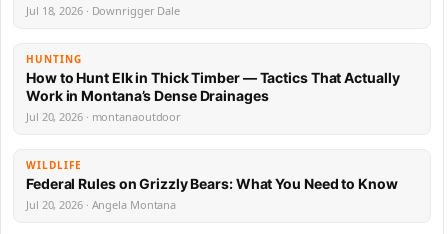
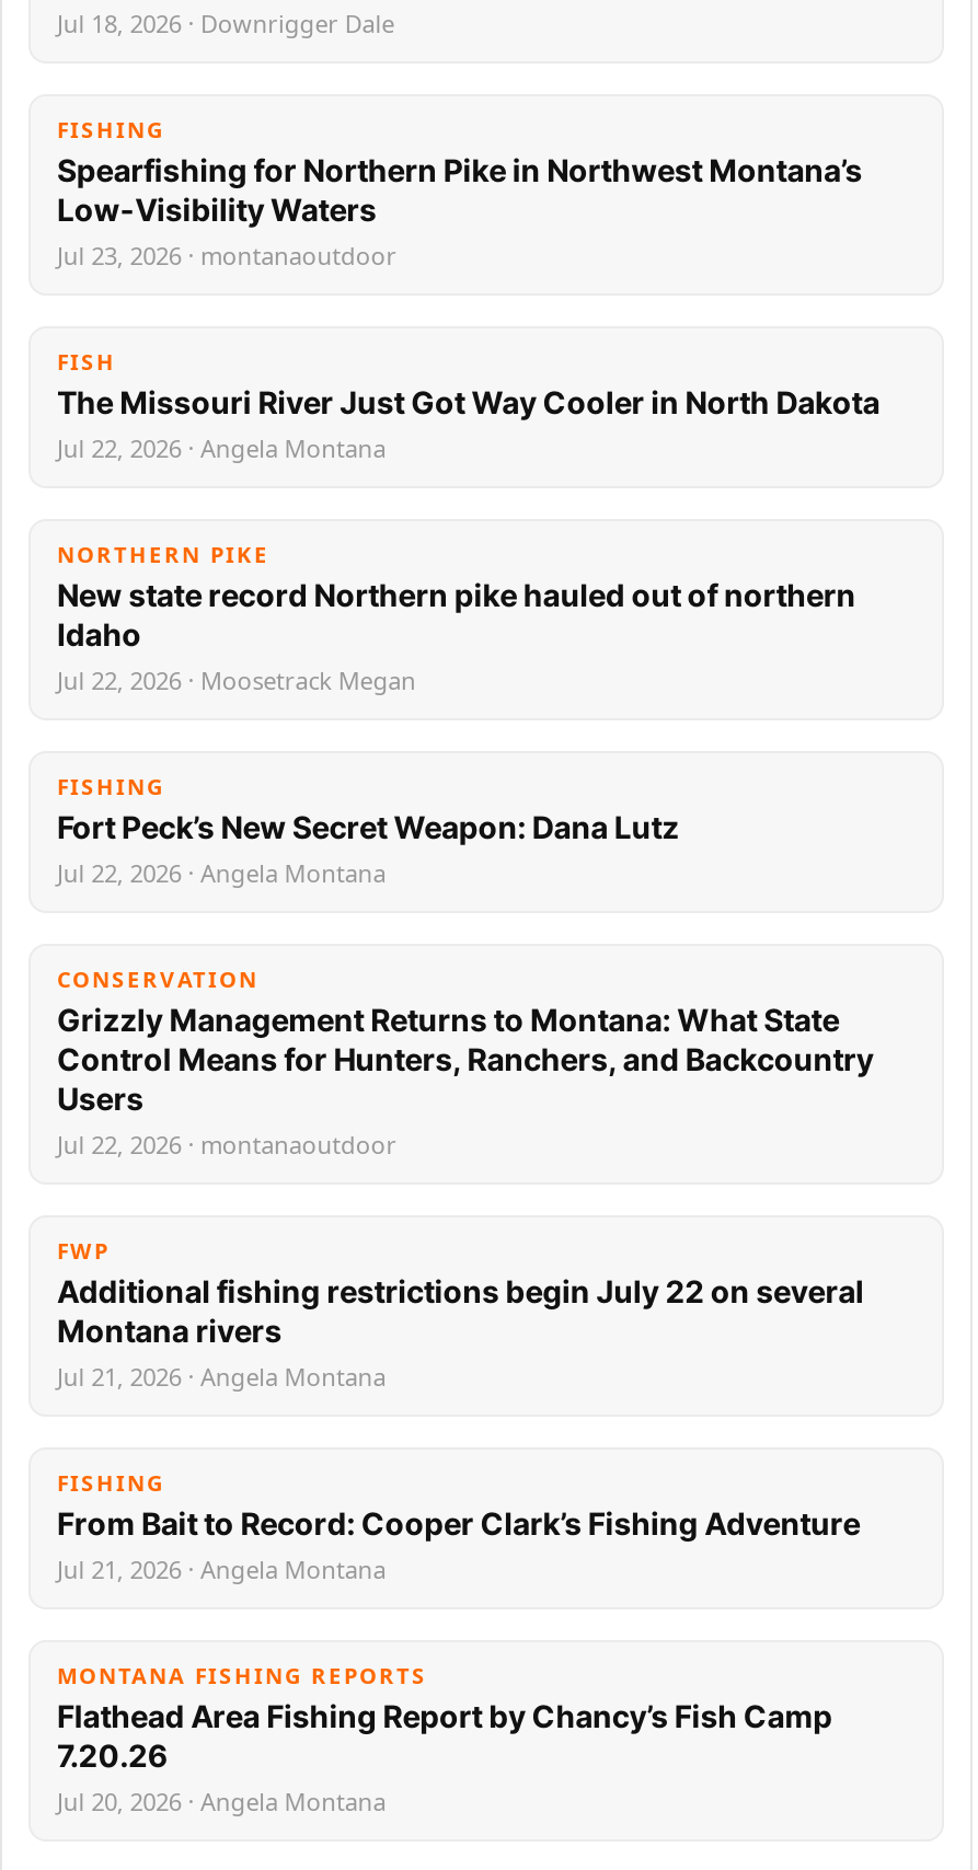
[26,52,399,192] HUNTING | How to Hunt Elk in Thick Timber — Tactics That Actually | Work in Montana’s Dense Drainages | Jul 20, 2026 · montanaoutdoor | WILDLIFE | Federal Rules on Grizzly Bears: What You Need to Know -> [57,114,880,1773] FISHING | Spearfishing for Northern Pike in Northwest Montana’s | Low-Visibility Waters | Jul 23, 2026 · montanaoutdoor | FISH | The Missouri River Just Got Way Cooler in North Dakota | Jul 22, 2026 · Angela Montana | NORTHERN PIKE | New state record Northern pike hauled out of northern | Idaho | Jul 22, 2026 · Moosetrack Megan | FISHING | Fort Peck’s New Secret Weapon: Dana Lutz | Jul 22, 2026 · Angela Montana | CONSERVATION | Grizzly Management Returns to Montana: What State | Control Means for Hunters, Ranchers, and Backcountry | Users | Jul 22, 2026 · montanaoutdoor | FWP | Additional fishing restrictions begin July 22 on several | Montana rivers | Jul 21, 2026 · Angela Montana | FISHING | From Bait to Record: Cooper Clark’s Fishing Adventure | Jul 21, 2026 · Angela Montana | MONTANA FISHING REPORTS | Flathead Area Fishing Report by Chancy’s Fish Camp | 7.20.26

